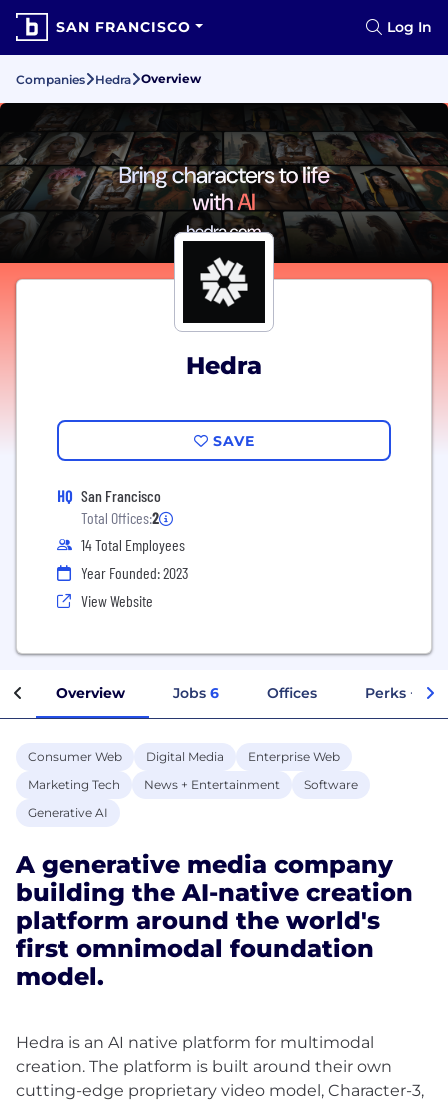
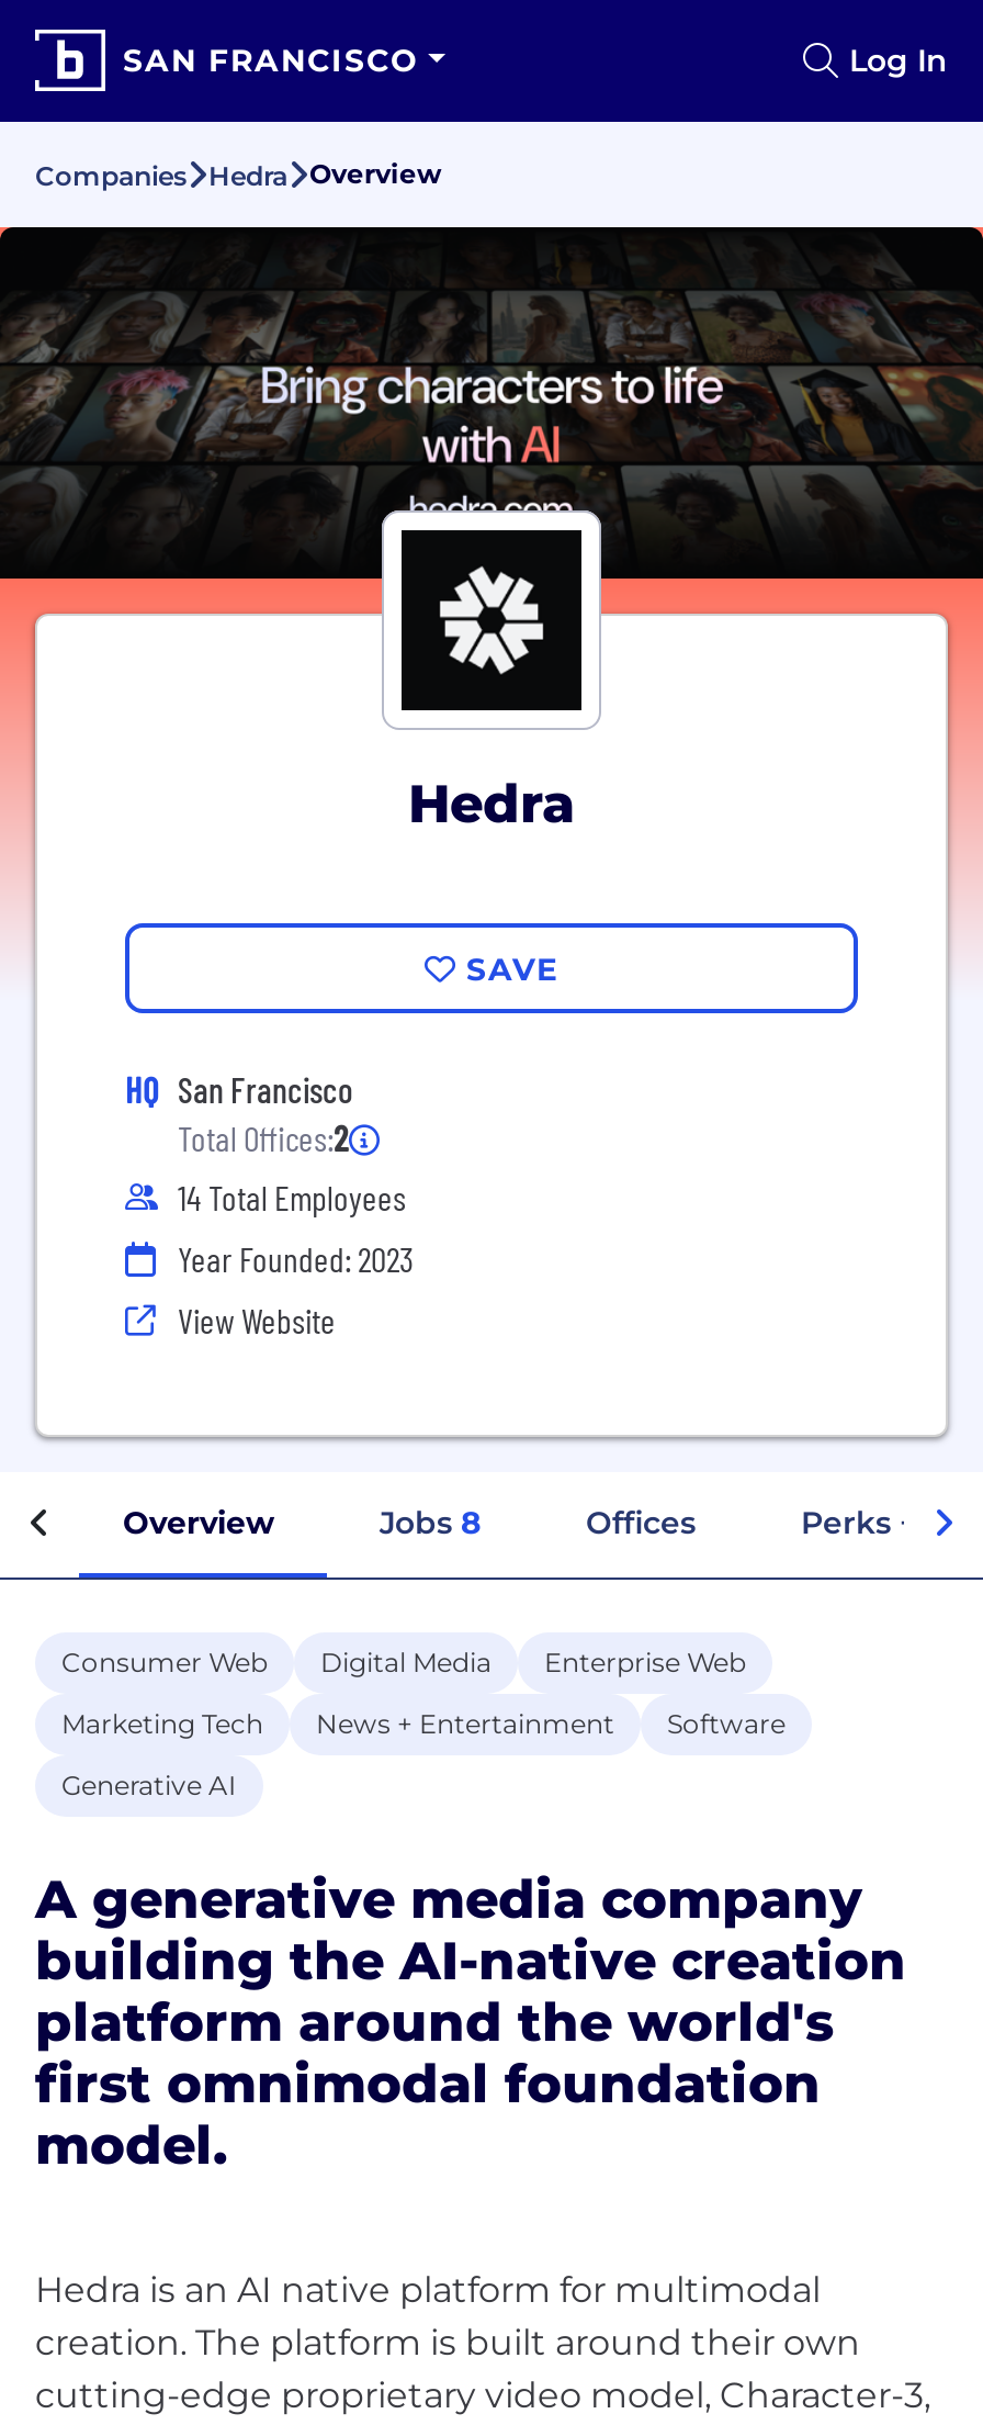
[173,684,219,702] Jobs 6 -> [380,1503,481,1542] Jobs 8

